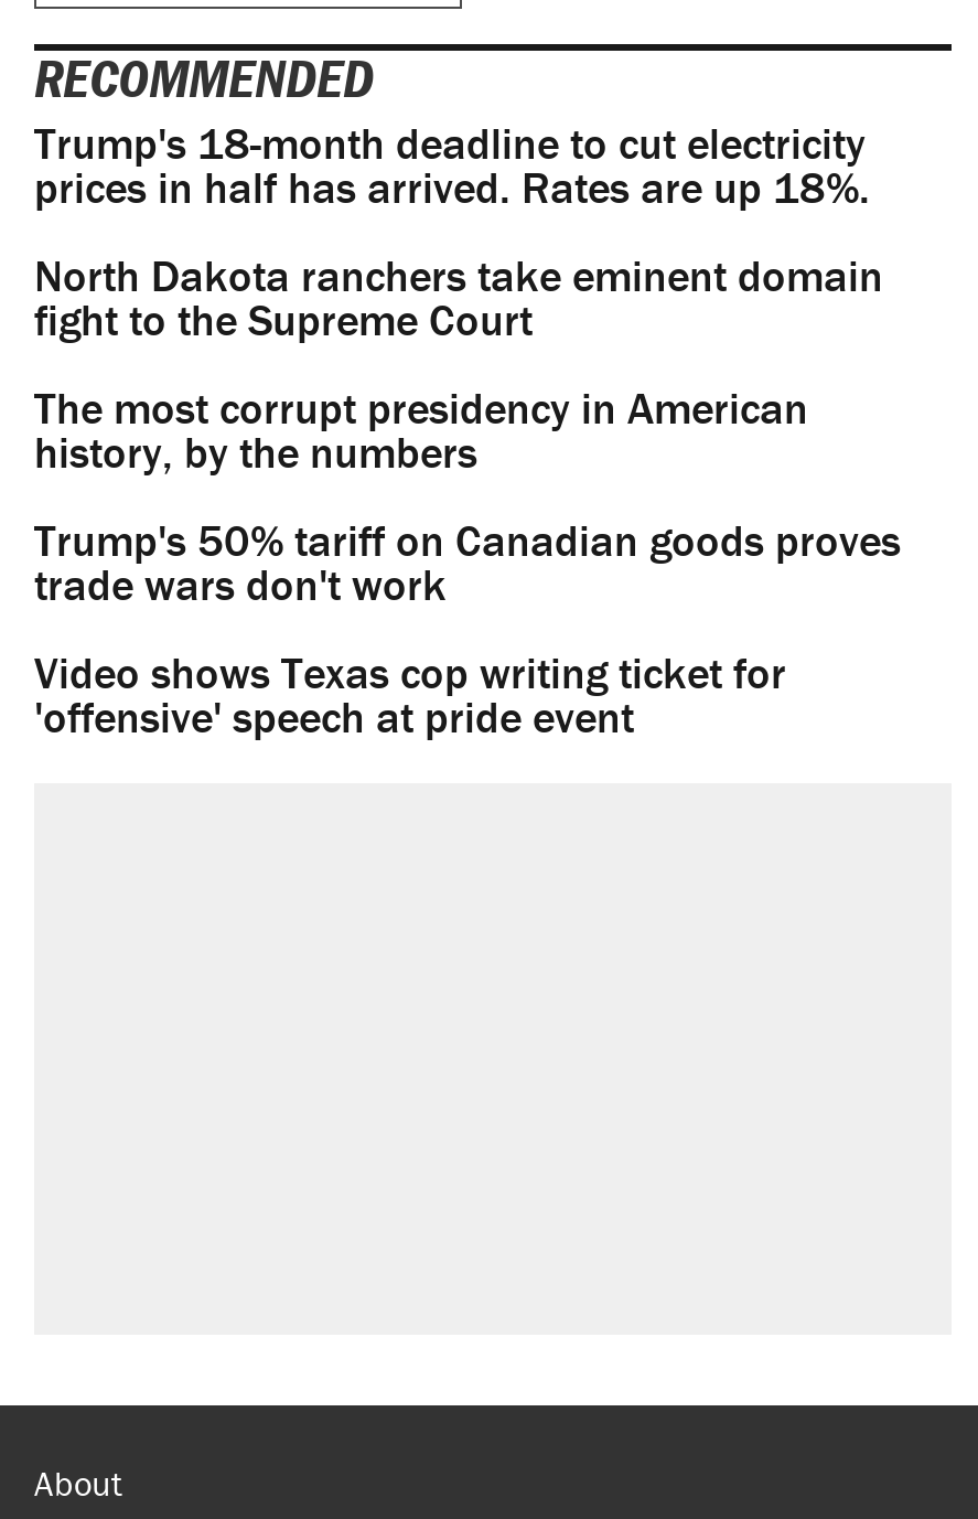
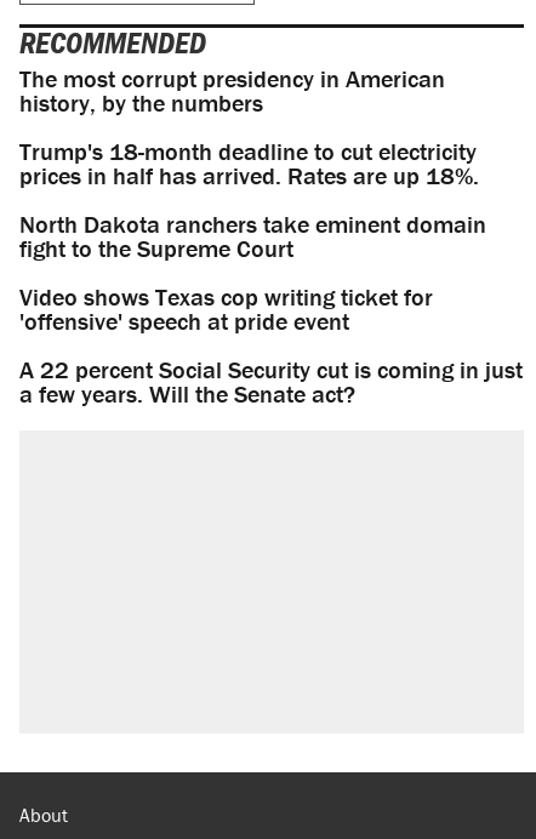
moved [34,115,883,347] -> [19,136,486,263]: Trump's 18-month deadline to cut electricity | prices in half has arrived. Rates are up 18%. | North Dakota ranchers take eminent domain | fight to the Supreme Court
moved [34,380,808,479] -> [19,63,445,118]: The most corrupt presidency in American | history, by the numbers
[34,513,901,612] Trump's 50% tariff on Canadian goods proves | trade wars don't work -> none
moved [34,645,786,744] -> [19,282,433,336]: Video shows Texas cop writing ticket for | 'offensive' speech at pride event
none -> [19,354,523,409] A 22 percent Social Security cut is coming in just | a few years. Will the Senate act?

